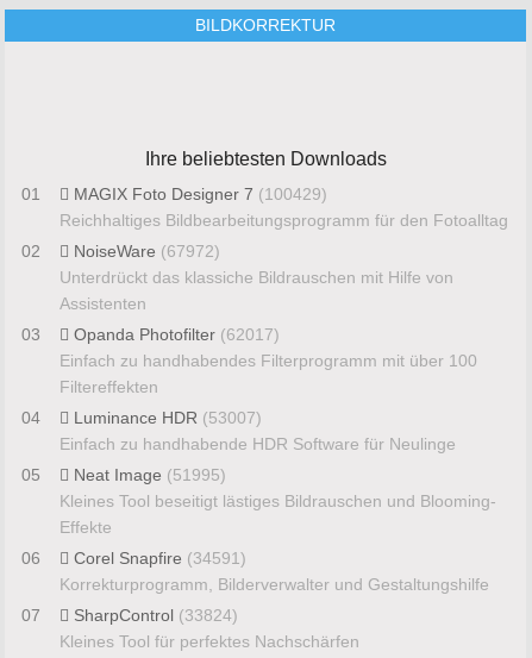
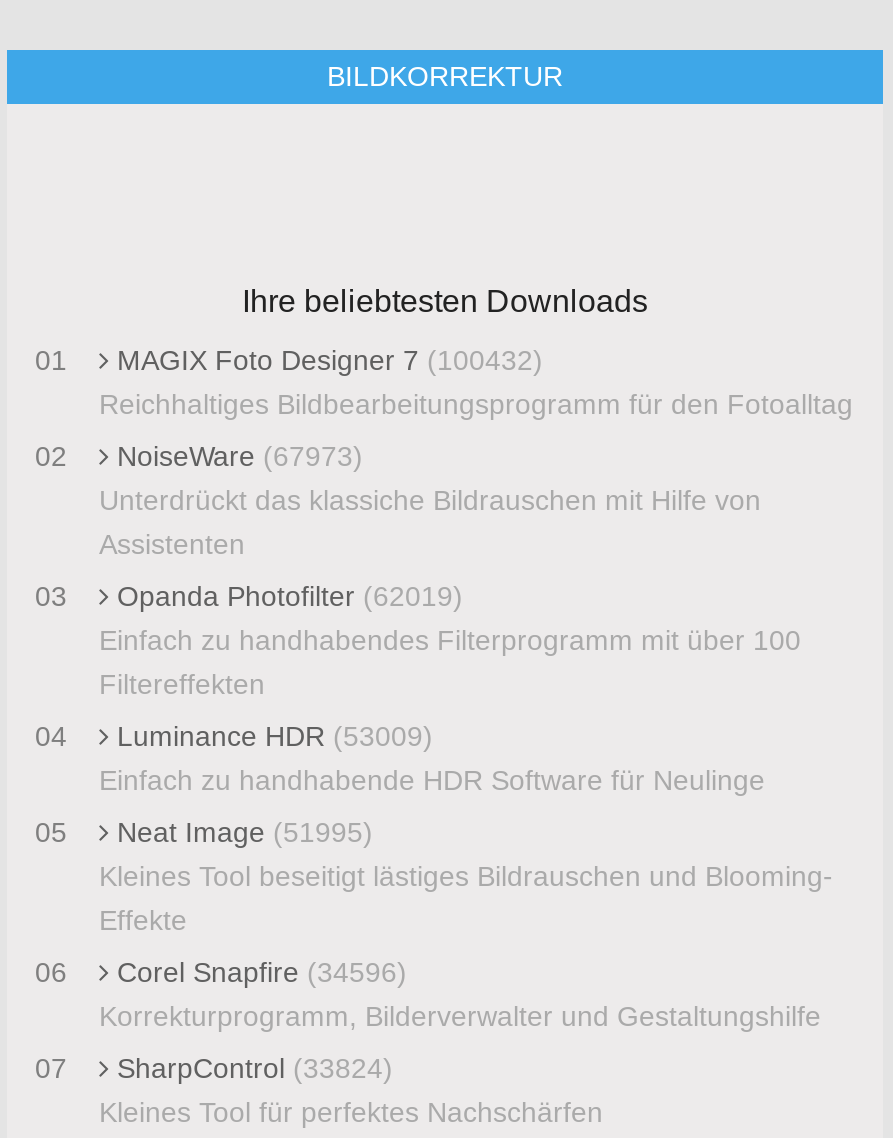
[69,184,327,203] MAGIX Foto Designer 7 (100429) -> [109,344,543,376] MAGIX Foto Designer 7 (100432)
[21,241,220,260] 02 NoiseWare (67972) -> [35,440,363,472] 02 NoiseWare (67973)
[69,325,280,344] Opanda Photofilter (62017) -> [109,580,463,612] Opanda Photofilter (62019)
[69,408,262,427] Luminance HDR (53007) -> [109,720,433,752] Luminance HDR (53009)
[69,548,246,567] Corel Snapfire (34591) -> [109,956,407,988] Corel Snapfire (34596)

